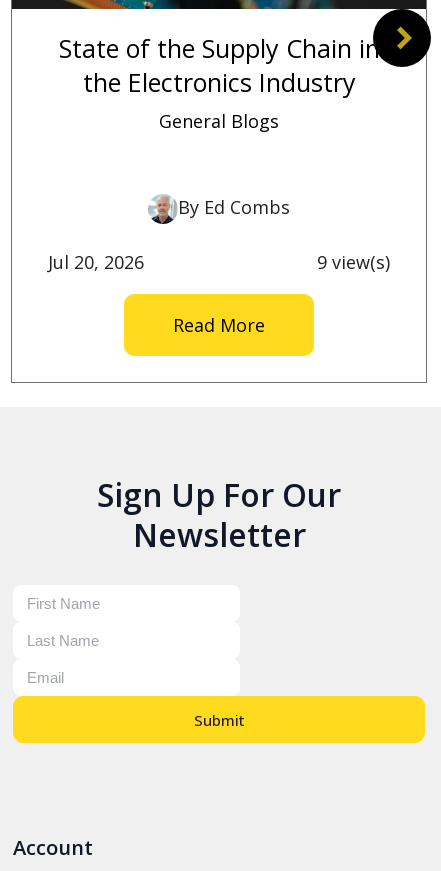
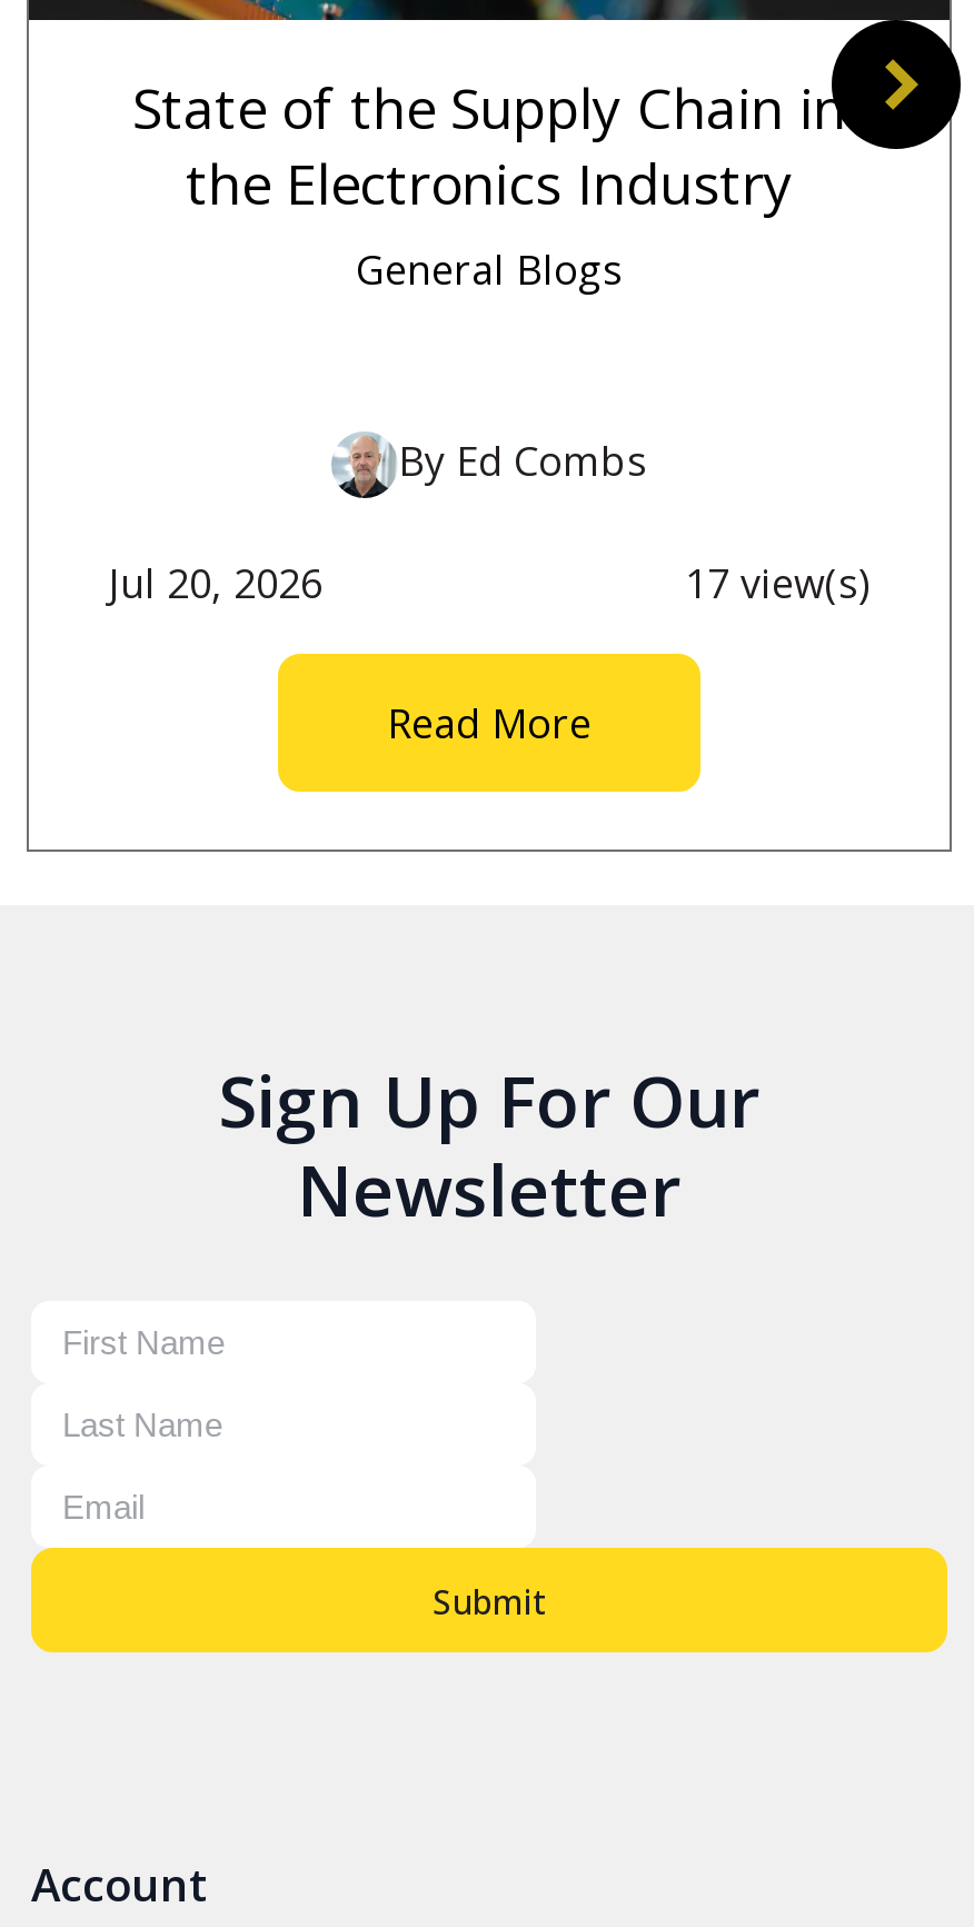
[317,250,390,274] 9 view(s) -> [685,555,869,609] 17 view(s)

